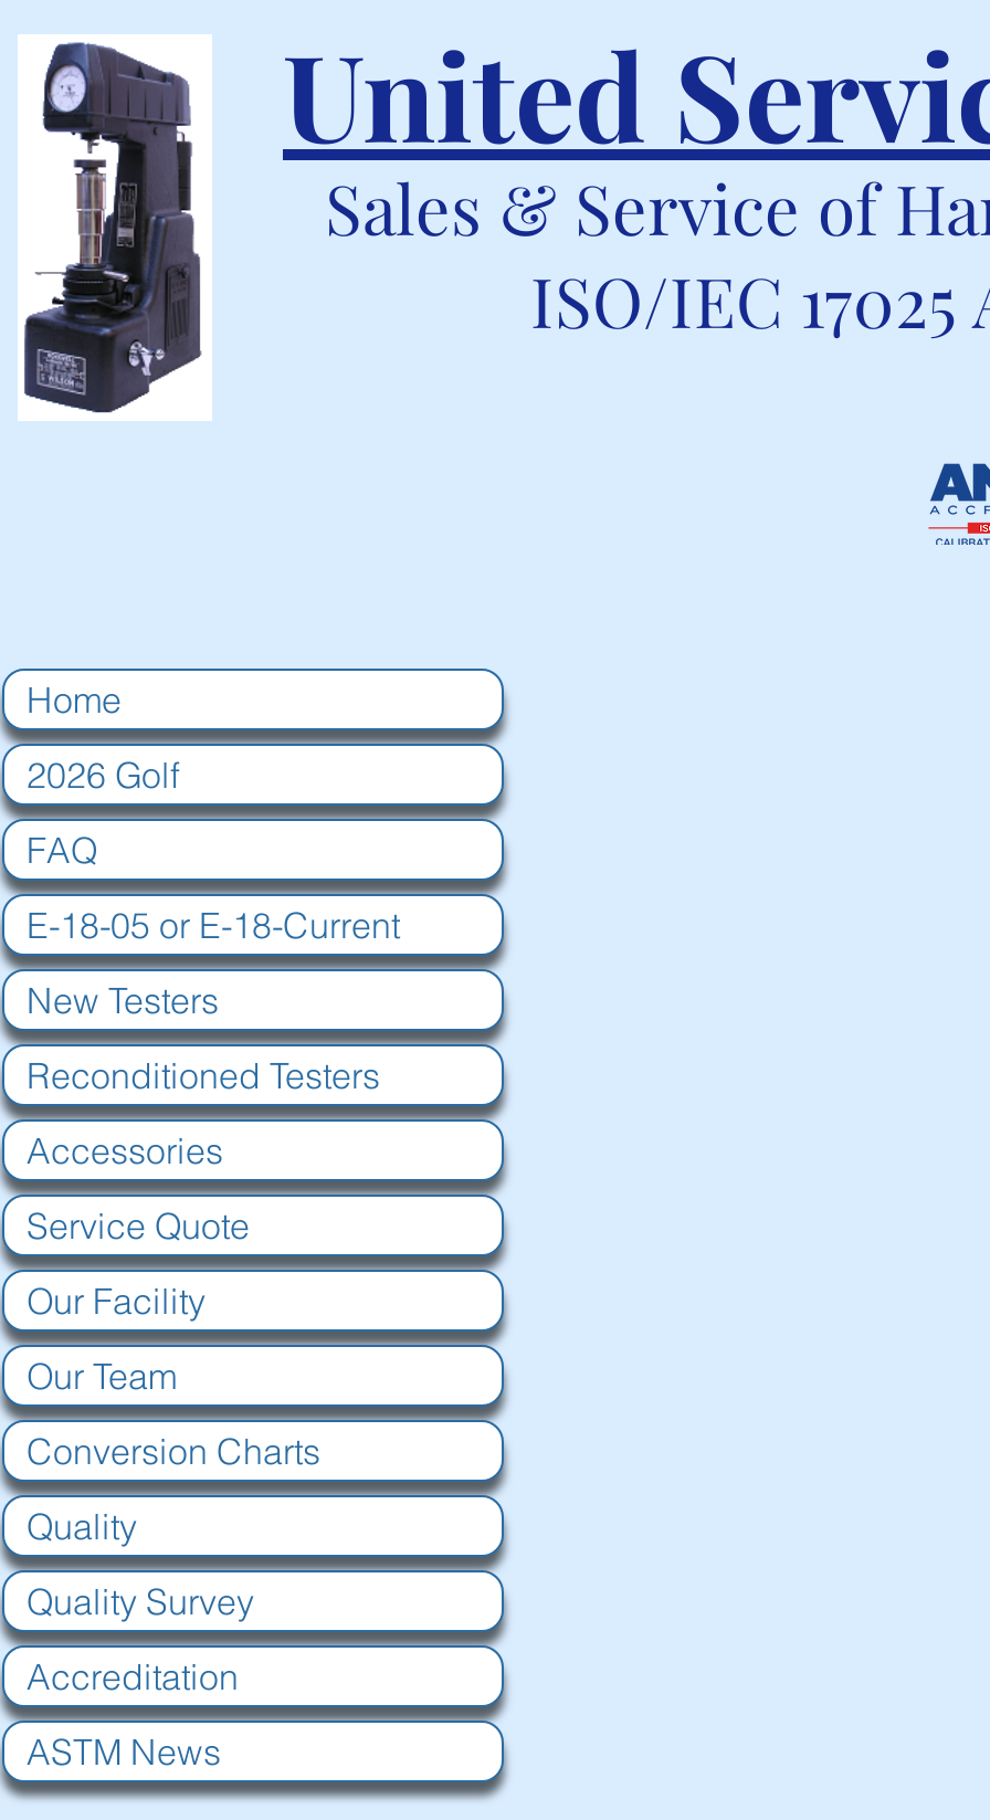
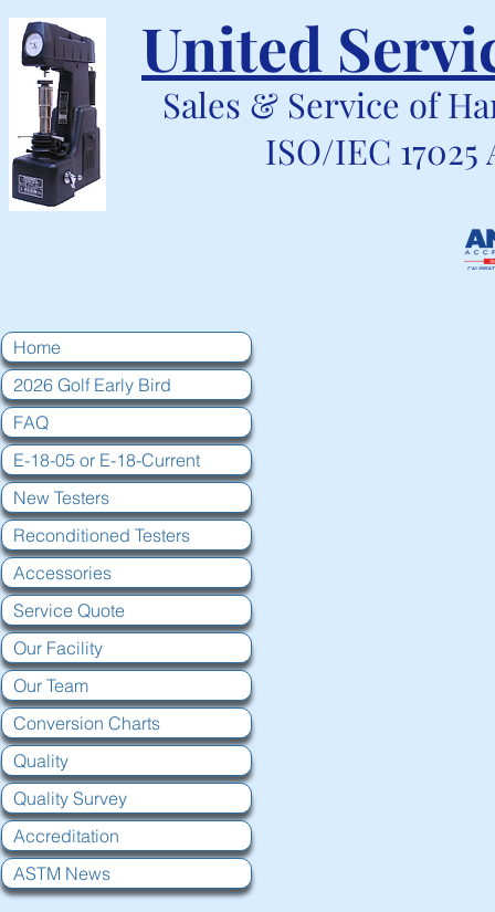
[27,753,179,797] 2026 Golf -> [13,374,171,396] 2026 Golf Early Bird

